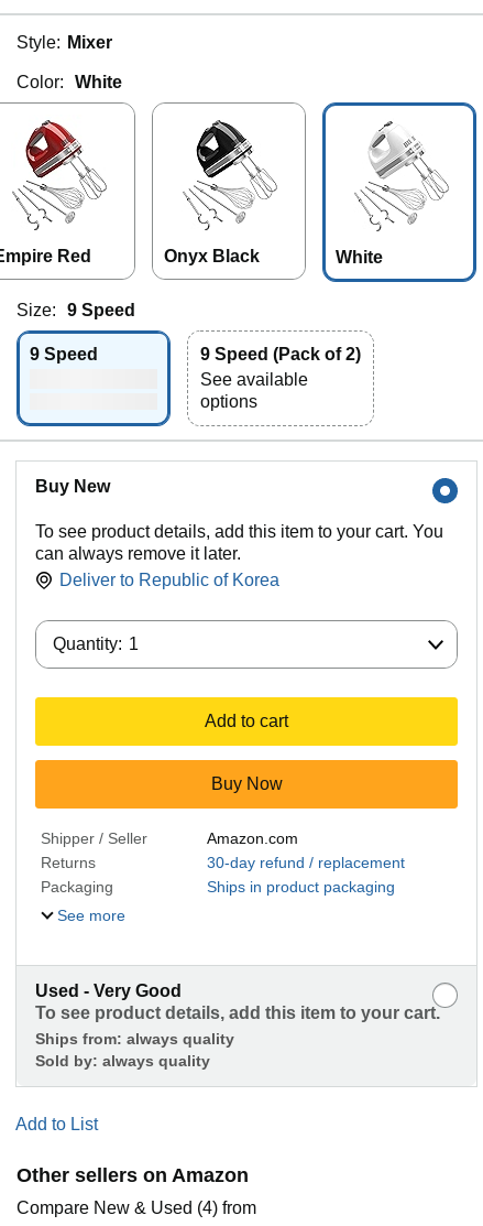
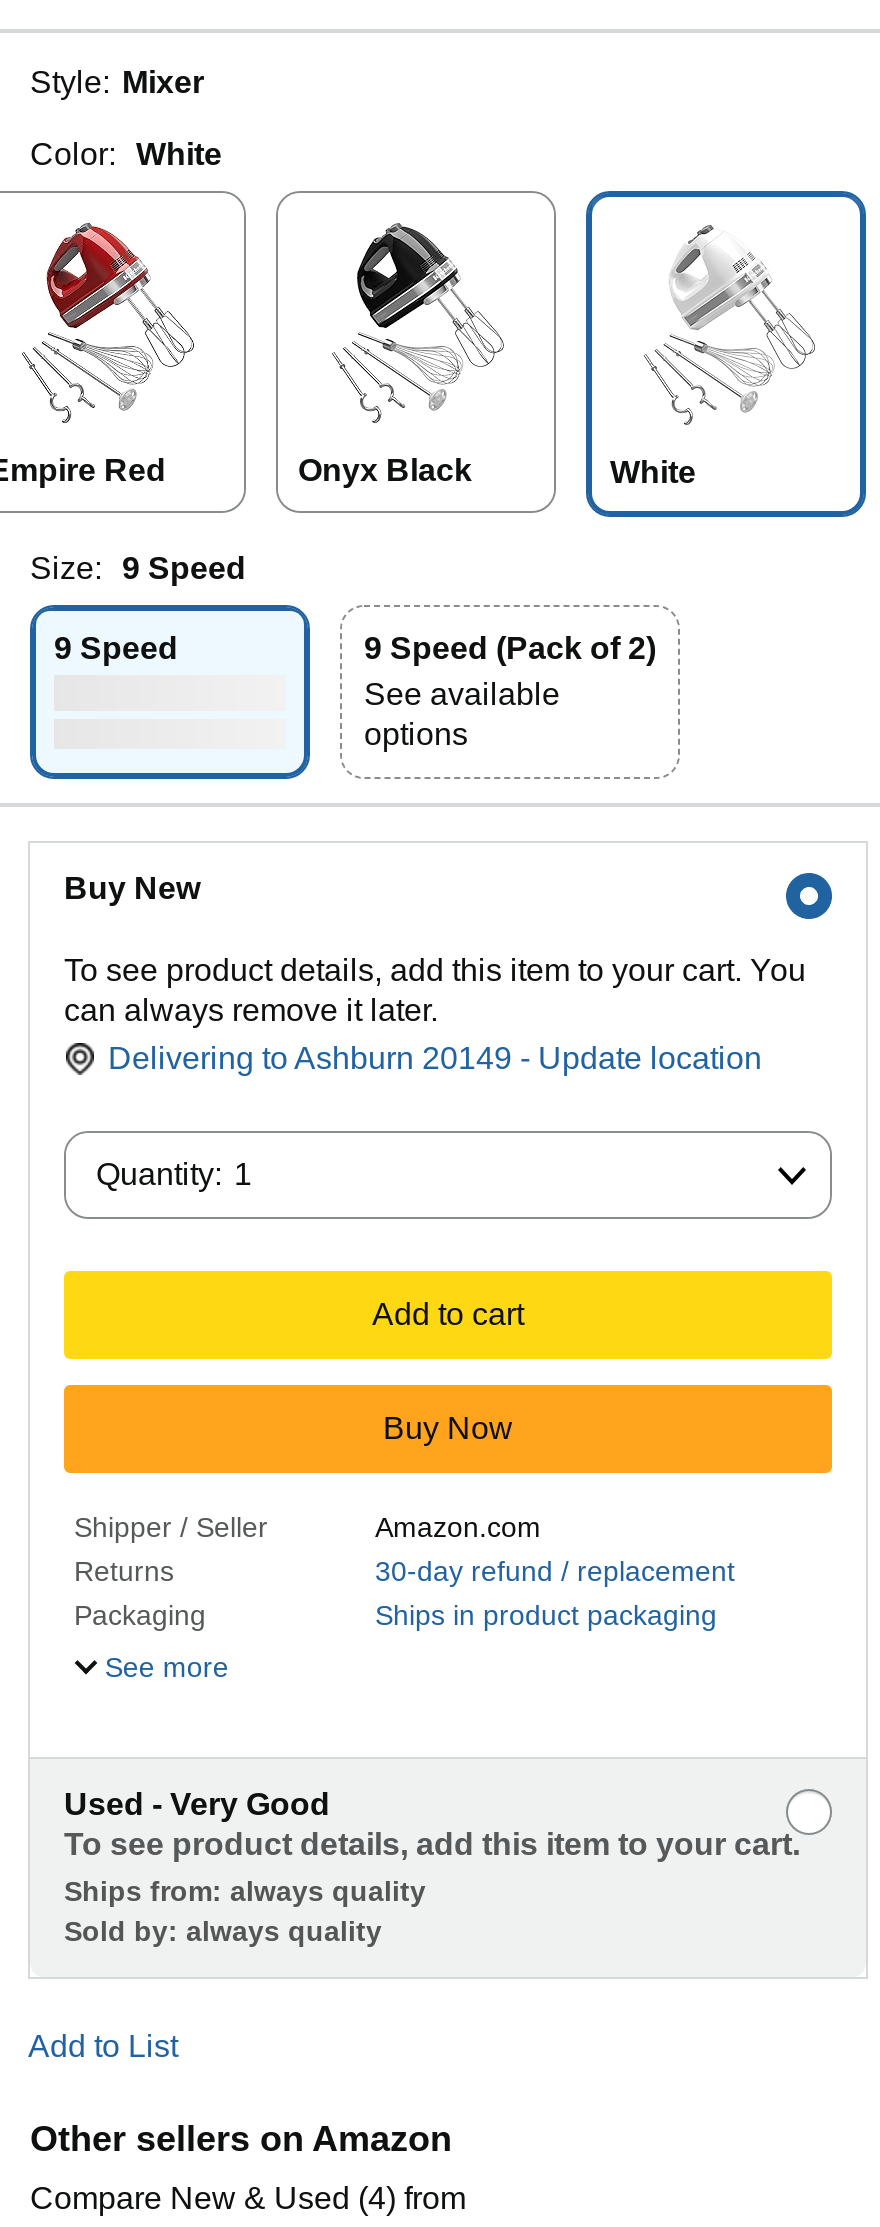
[59,570,279,589] Deliver to Republic of Korea -> [108,1041,762,1075] Delivering to Ashburn 20149 - Update location

